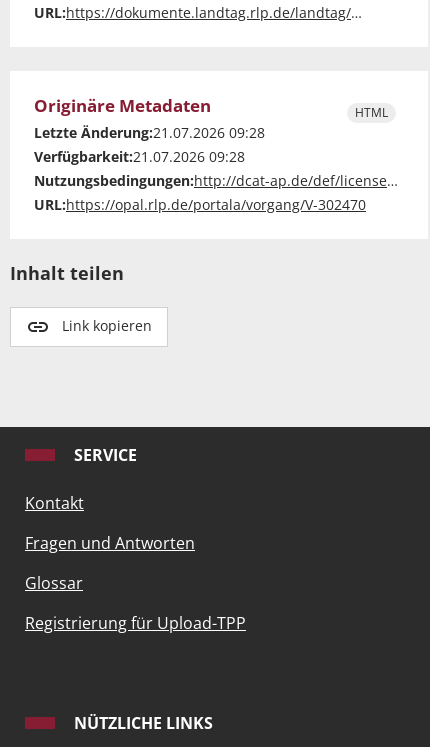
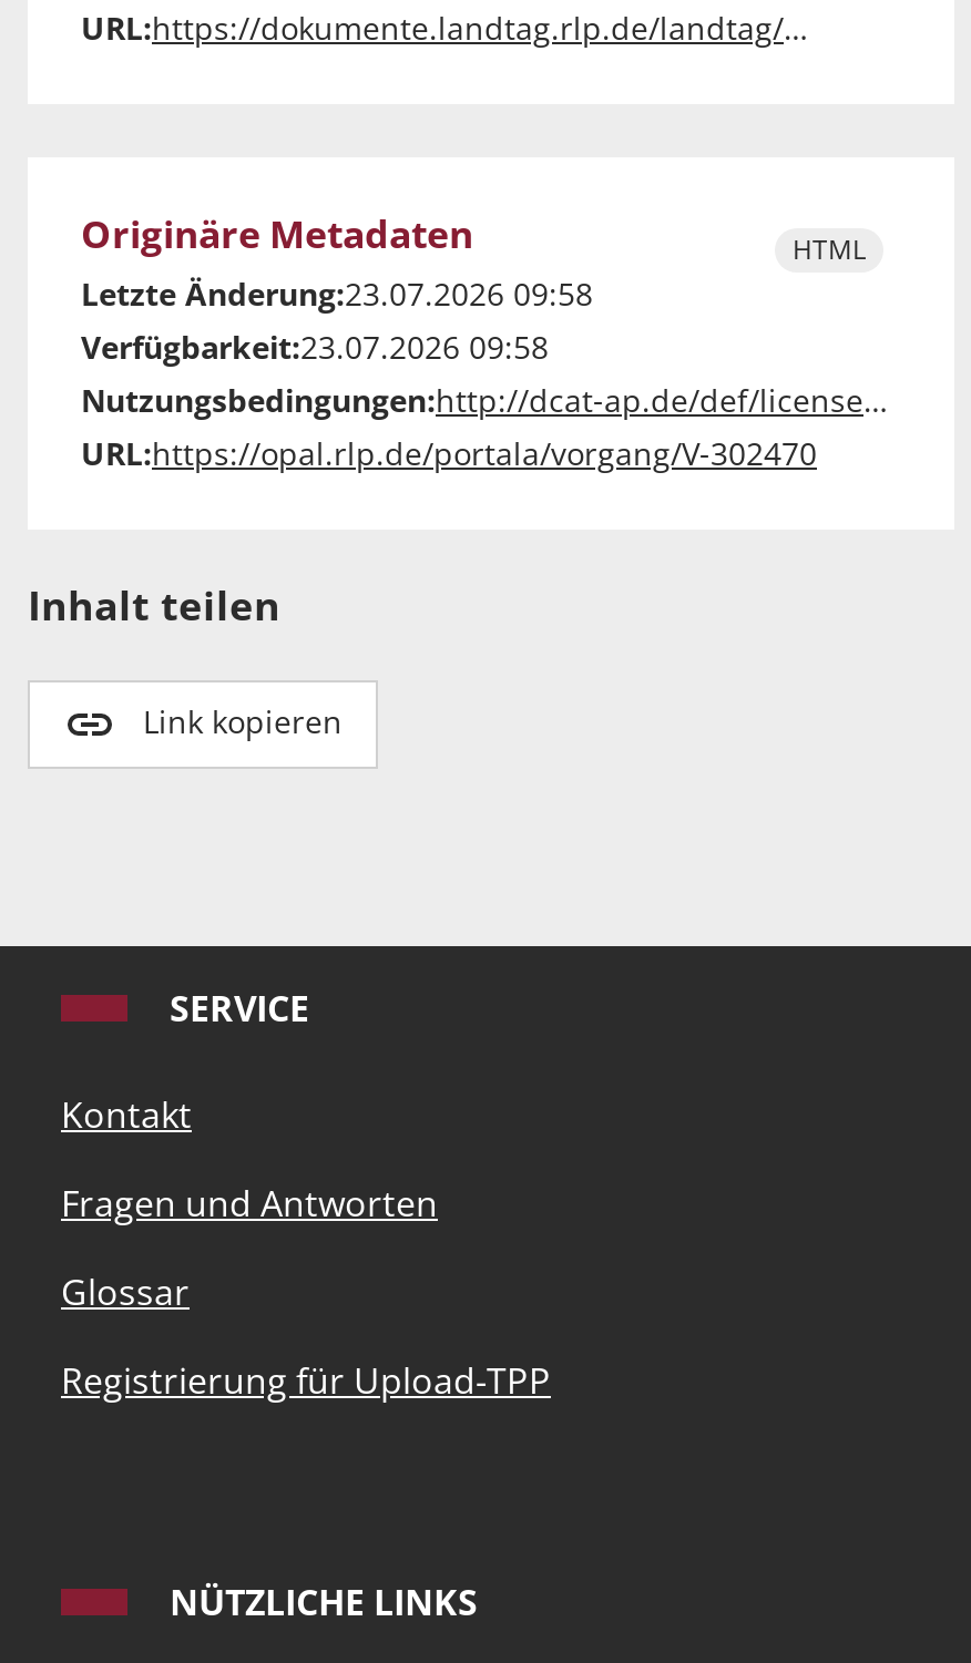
[34,123,265,142] Letzte Änderung:21.07.2026 09:28 -> [81,273,593,315] Letzte Änderung:23.07.2026 09:58
[34,147,245,166] Verfügbarkeit:21.07.2026 09:28 -> [81,326,549,368] Verfügbarkeit:23.07.2026 09:58

